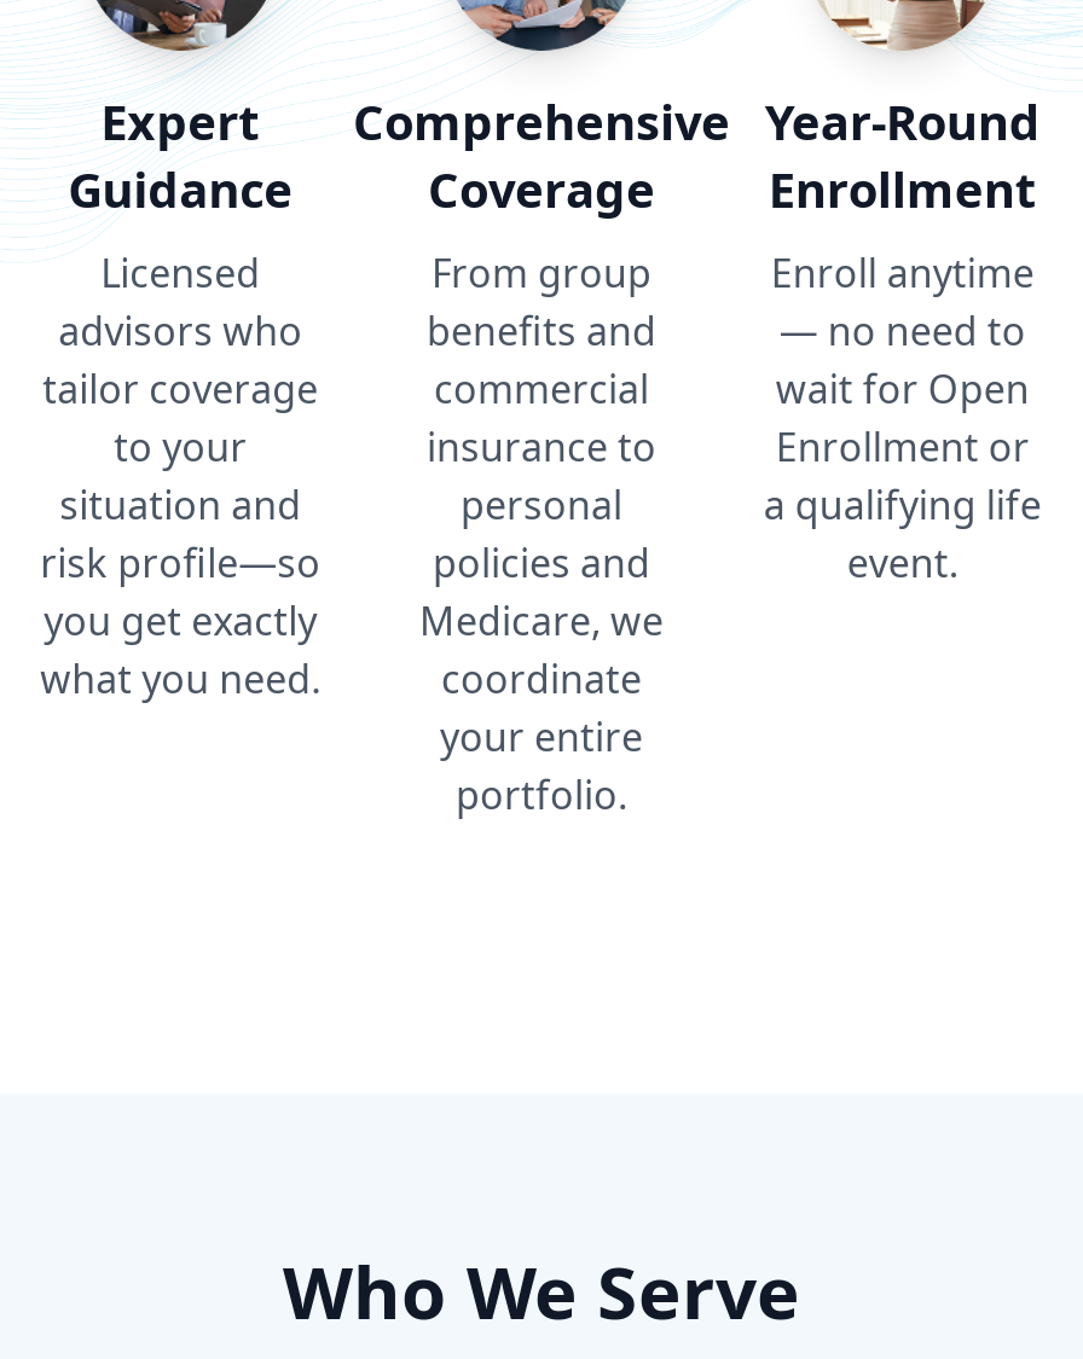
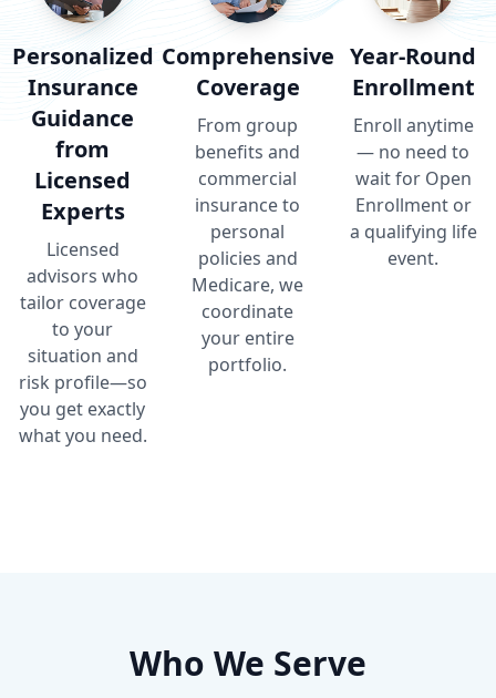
[101,90,260,155] Expert -> [12,41,154,102] Personalized | Insurance
moved [40,247,321,706] -> [18,237,147,448]: Licensed | advisors who | tailor coverage | to your | situation and | risk profile—so | you get exactly | what you need.
none -> [35,134,131,226] from | Licensed | Experts

